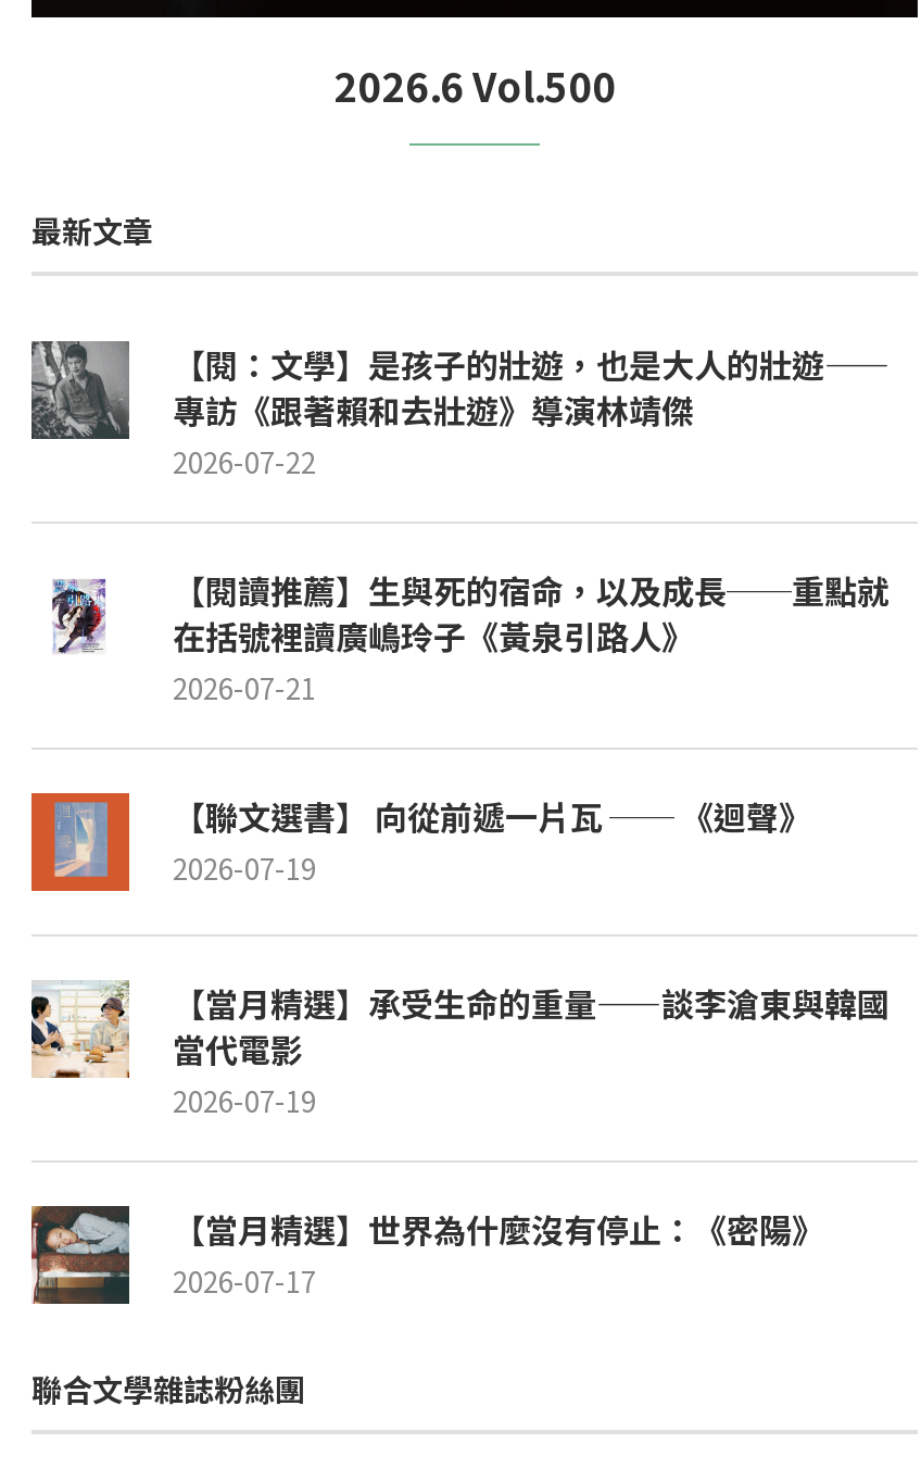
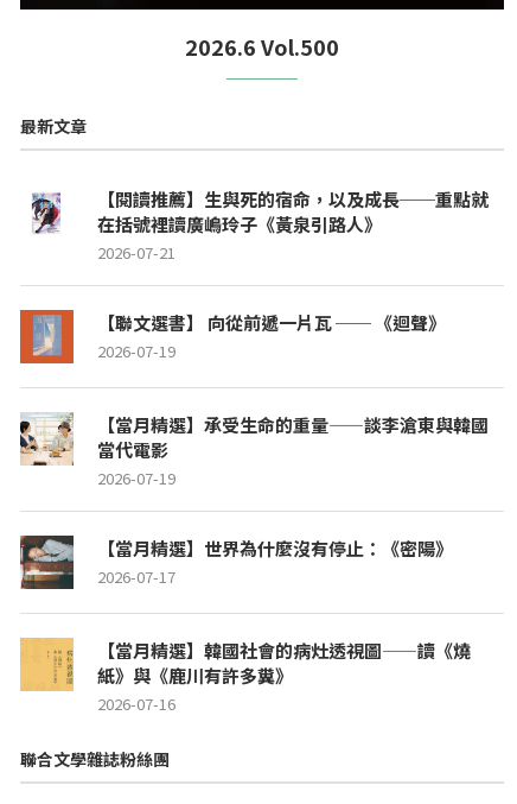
[29,339,890,482] [image] | 【閱：文學】是孩子的壯遊，也是大人的壯遊—— | 專訪《跟著賴和去壯遊》導演林靖傑 | 2026-07-22 -> none
moved [27,612,890,1301] -> [18,211,489,588]: [image] | 在括號裡讀廣嶋玲子《黃泉引路人》 | 2026-07-21 | ... | 【當月精選】世界為什麼沒有停止：《密陽》 | 2026-07-17
none -> [19,637,471,715] [image] | 【當月精選】韓國社會的病灶透視圖——讀《燒 | 紙》與《鹿川有許多糞》 | 2026-07-16

